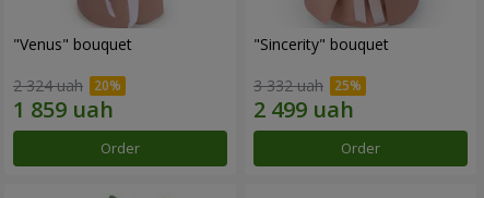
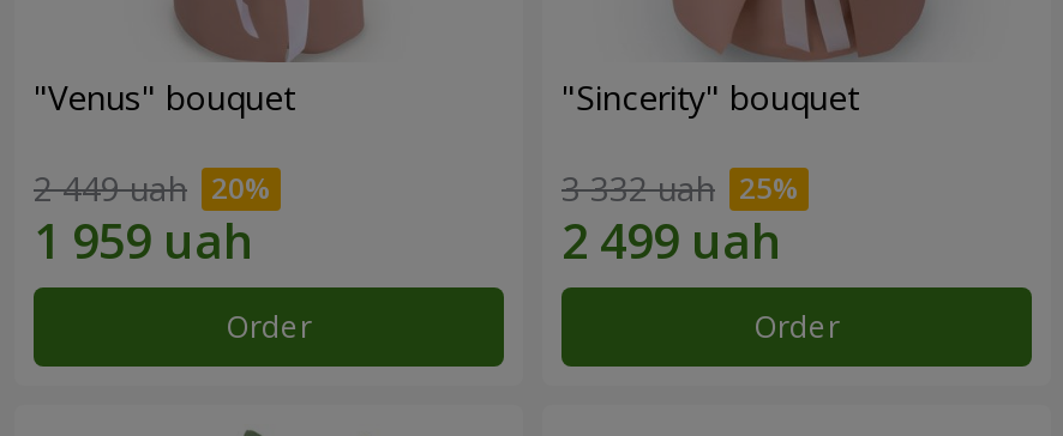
[13,76,83,96] 2 324 uah -> [34,166,187,212] 2 449 uah

